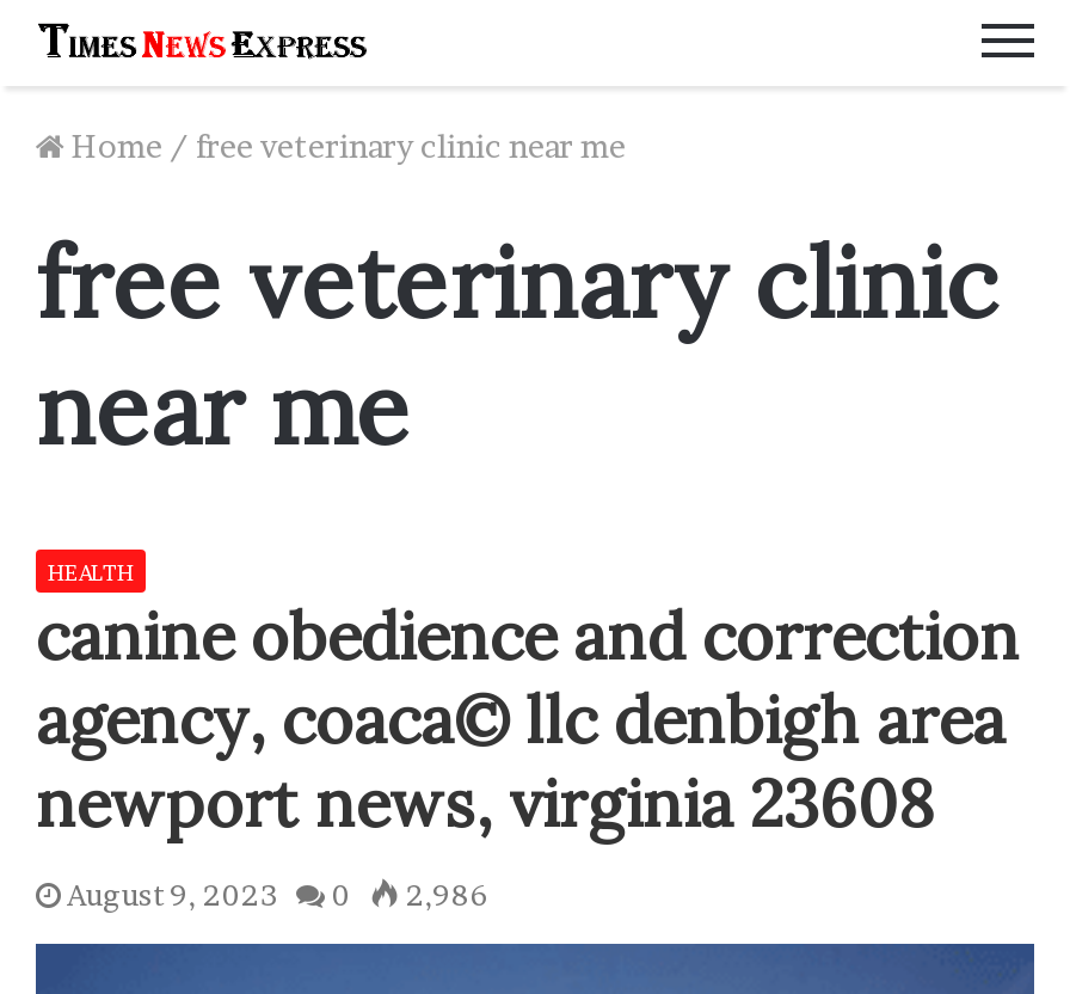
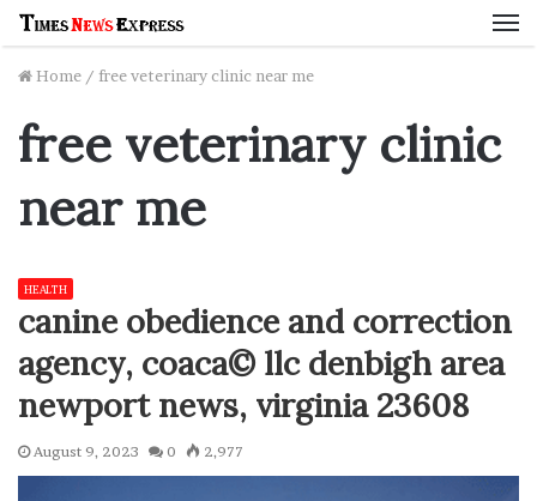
[67,876,490,912] August 9, 2023 0 2,986 -> [34,442,243,460] August 9, 2023 0 2,977

